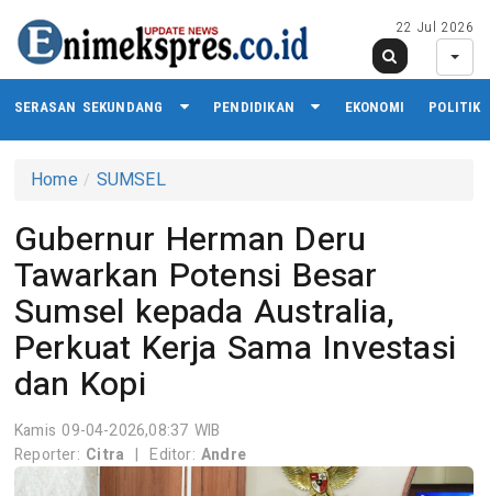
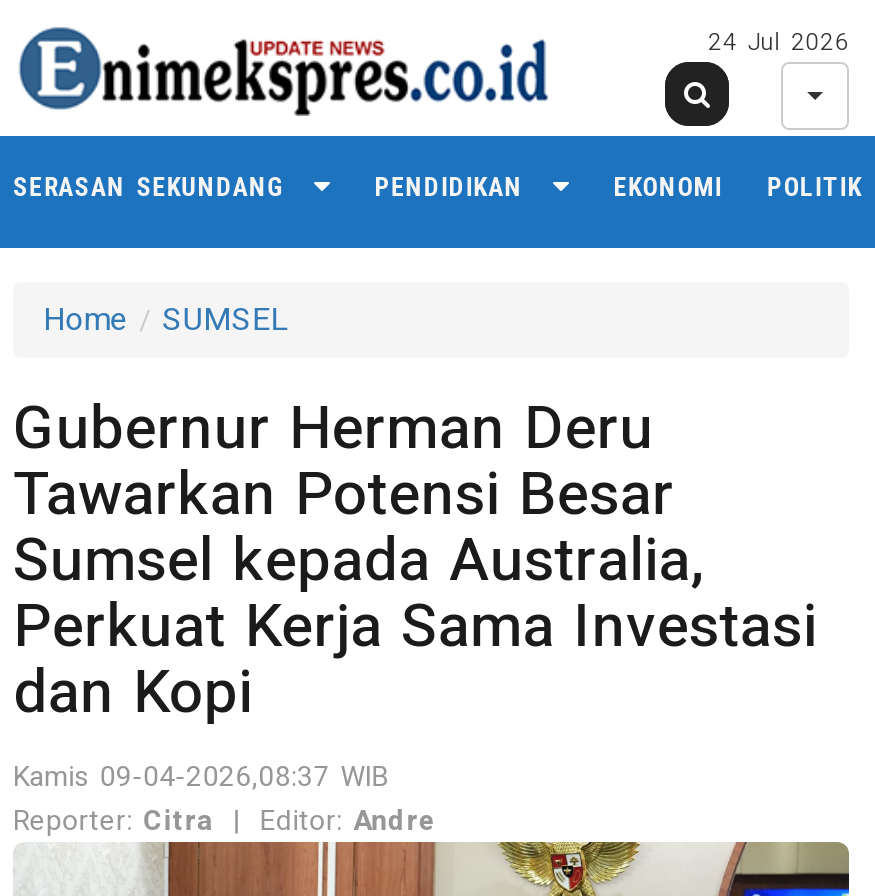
[396,19,474,37] 22 Jul 2026 -> [708,26,849,60] 24 Jul 2026

